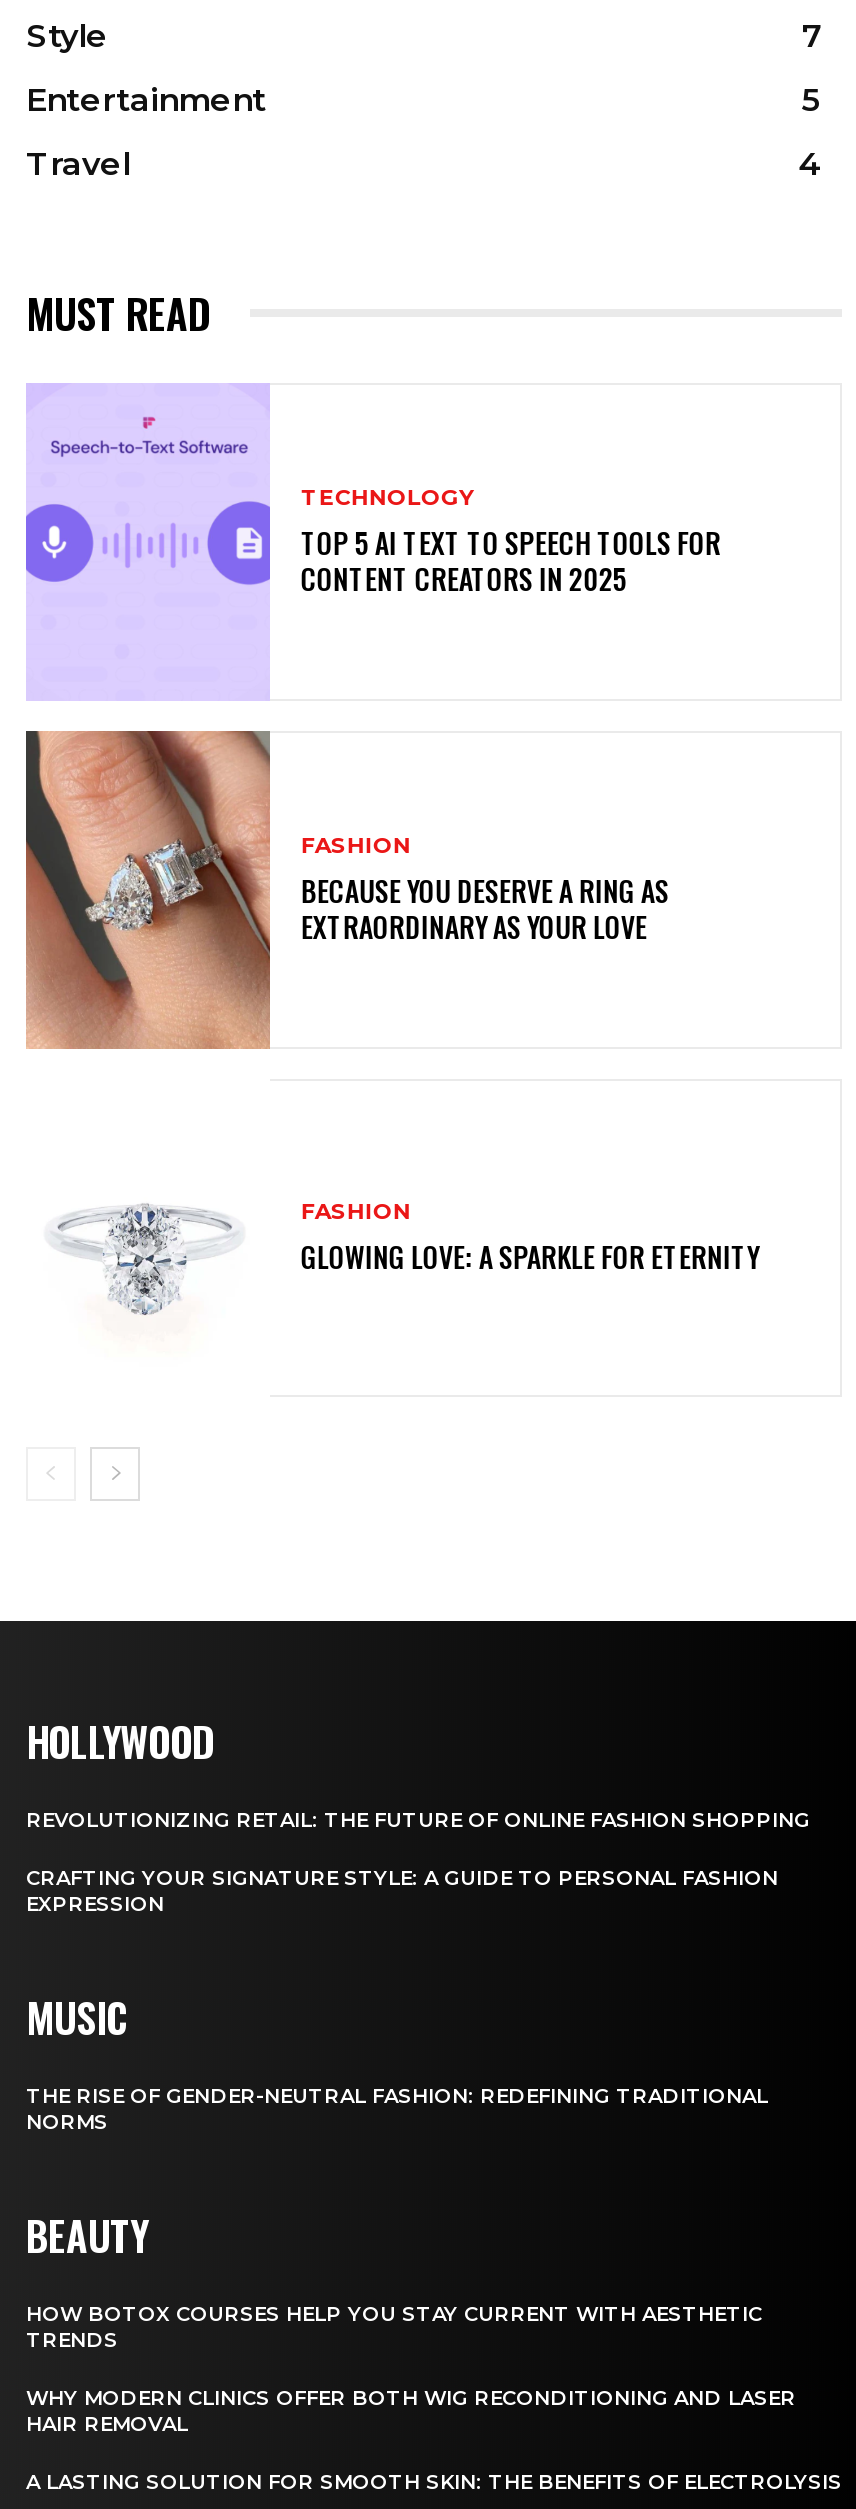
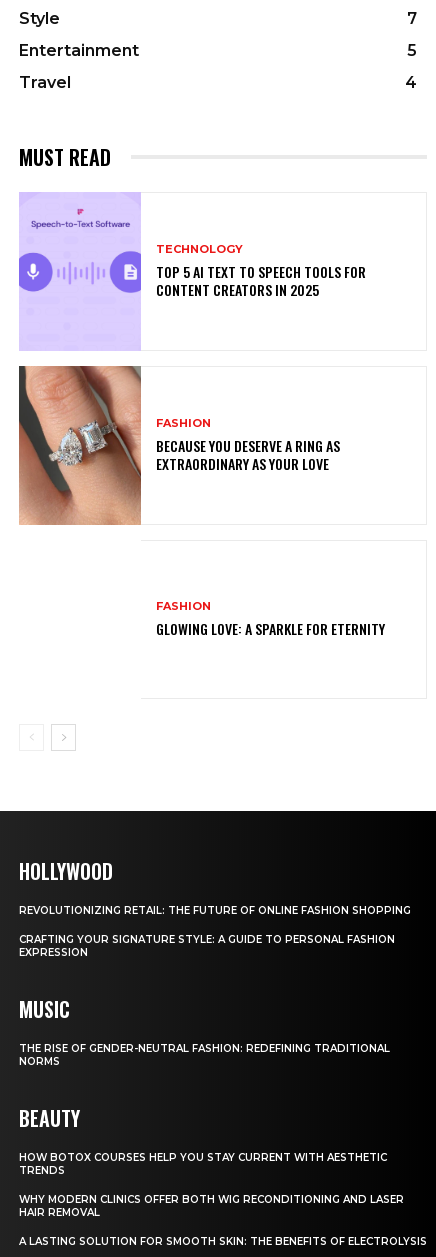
[56,1203,234,1317] [image] -> none

